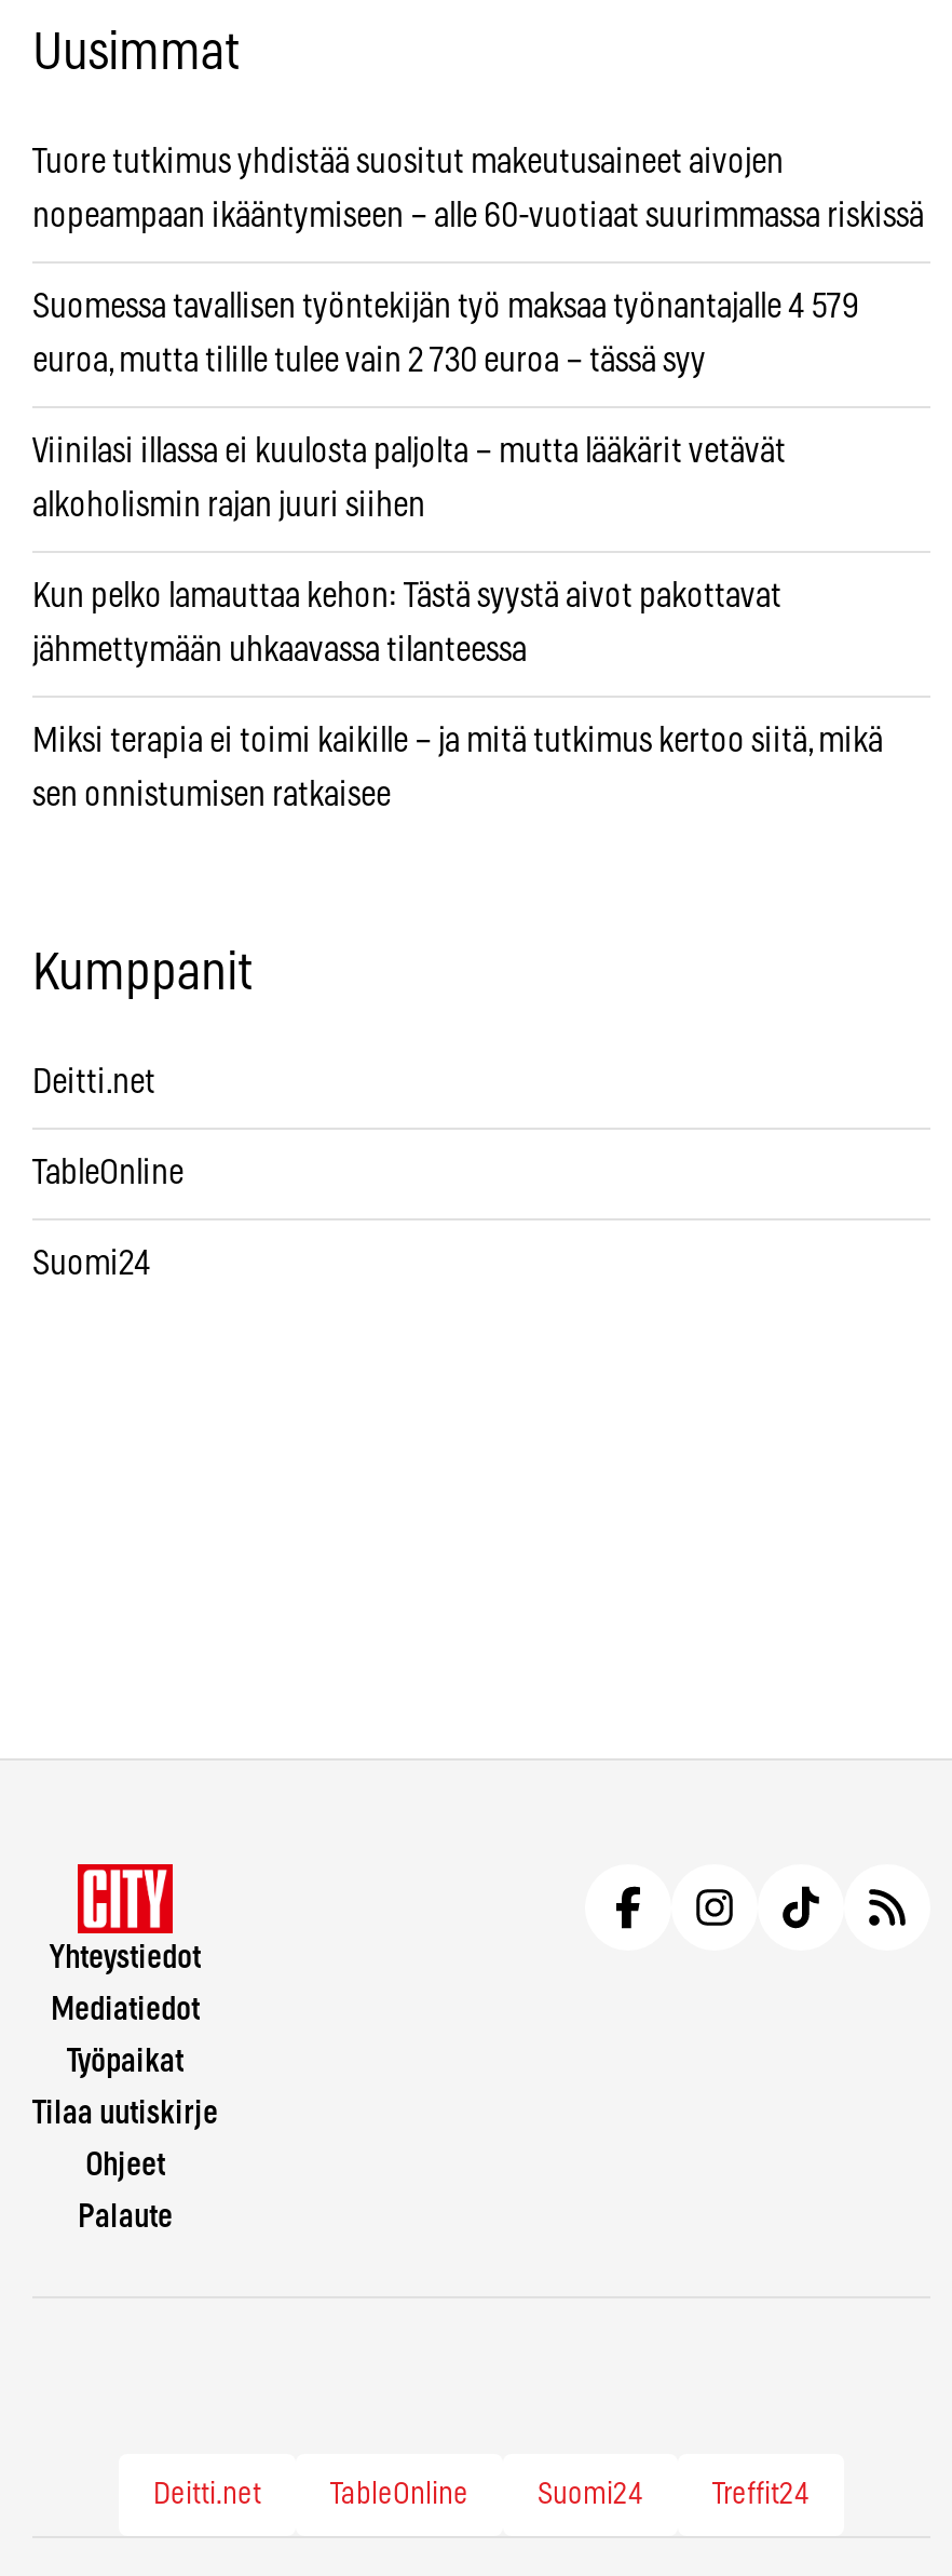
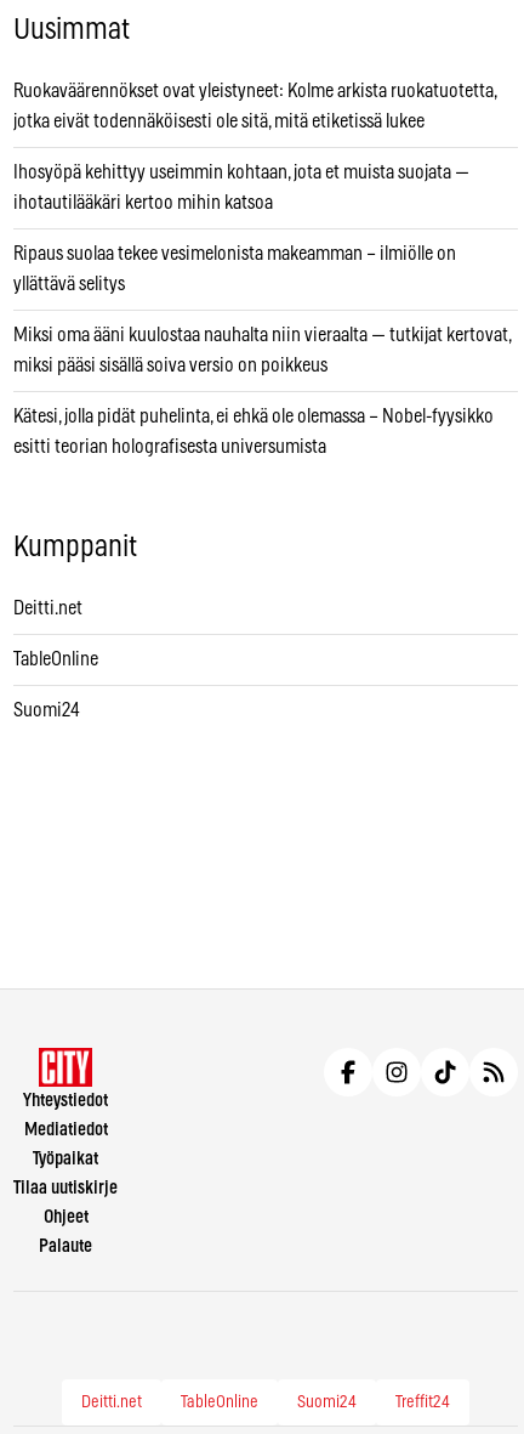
[32,145,784,179] Tuore tutkimus yhdistää suositut makeutusaineet aivojen -> [13,81,496,101] Ruokaväärennökset ovat yleistyneet: Kolme arkista ruokatuotetta,
[32,199,924,233] nopeampaan ikääntymiseen – alle 60-vuotiaat suurimmassa riskissä -> [13,112,425,131] jotka eivät todennäköisesti ole sitä, mitä etiketissä lukee
[32,289,859,324] Suomessa tavallisen työntekijän työ maksaa työnantajalle 4 579 -> [13,163,469,182] Ihosyöpä kehittyy useimmin kohtaan, jota et muista suojata —
[32,343,706,378] euroa, mutta tilille tulee vain 2 730 euroa – tässä syy -> [13,193,273,212] ihotautilääkäri kertoo mihin katsoa
[32,434,786,469] Viinilasi illassa ei kuulosta paljolta – mutta lääkärit vetävät -> [13,244,456,263] Ripaus suolaa tekee vesimelonista makeamman – ilmiölle on
[32,488,425,523] alkoholismin rajan juuri siihen -> [13,274,125,294] yllättävä selitys
[32,579,781,613] Kun pelko lamauttaa kehon: Tästä syystä aivot pakottavat -> [13,325,511,345] Miksi oma ääni kuulostaa nauhalta niin vieraalta — tutkijat kertovat,
[32,633,527,667] jähmettymään uhkaavassa tilanteessa -> [13,356,327,375] miksi pääsi sisällä soiva versio on poikkeus
[32,723,883,758] Miksi terapia ei toimi kaikille – ja mitä tutkimus kertoo siitä, mikä -> [13,407,494,426] Kätesi, jolla pidät puhelinta, ei ehkä ole olemassa – Nobel-fyysikko
[32,777,391,812] sen onnistumisen ratkaisee -> [13,437,326,456] esitti teorian holografisesta universumista

